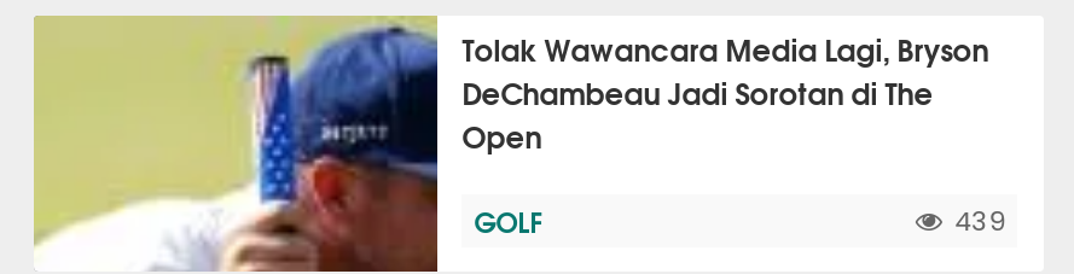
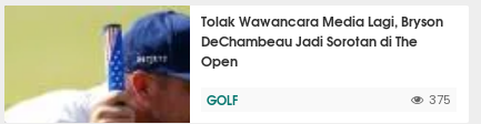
[955,208,1005,235] 439 -> [429,94,451,106] 375

